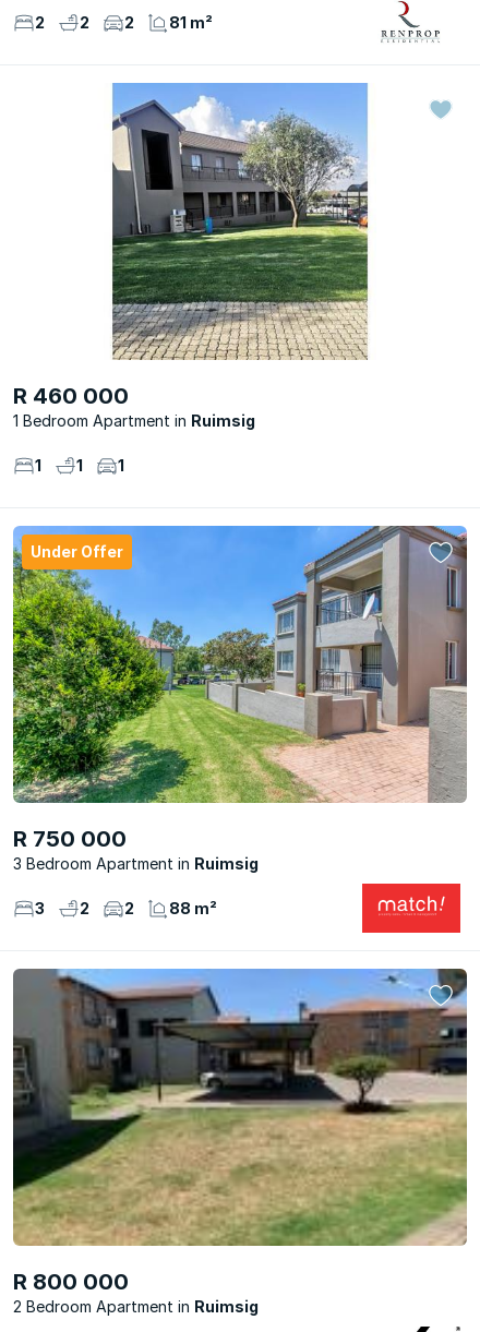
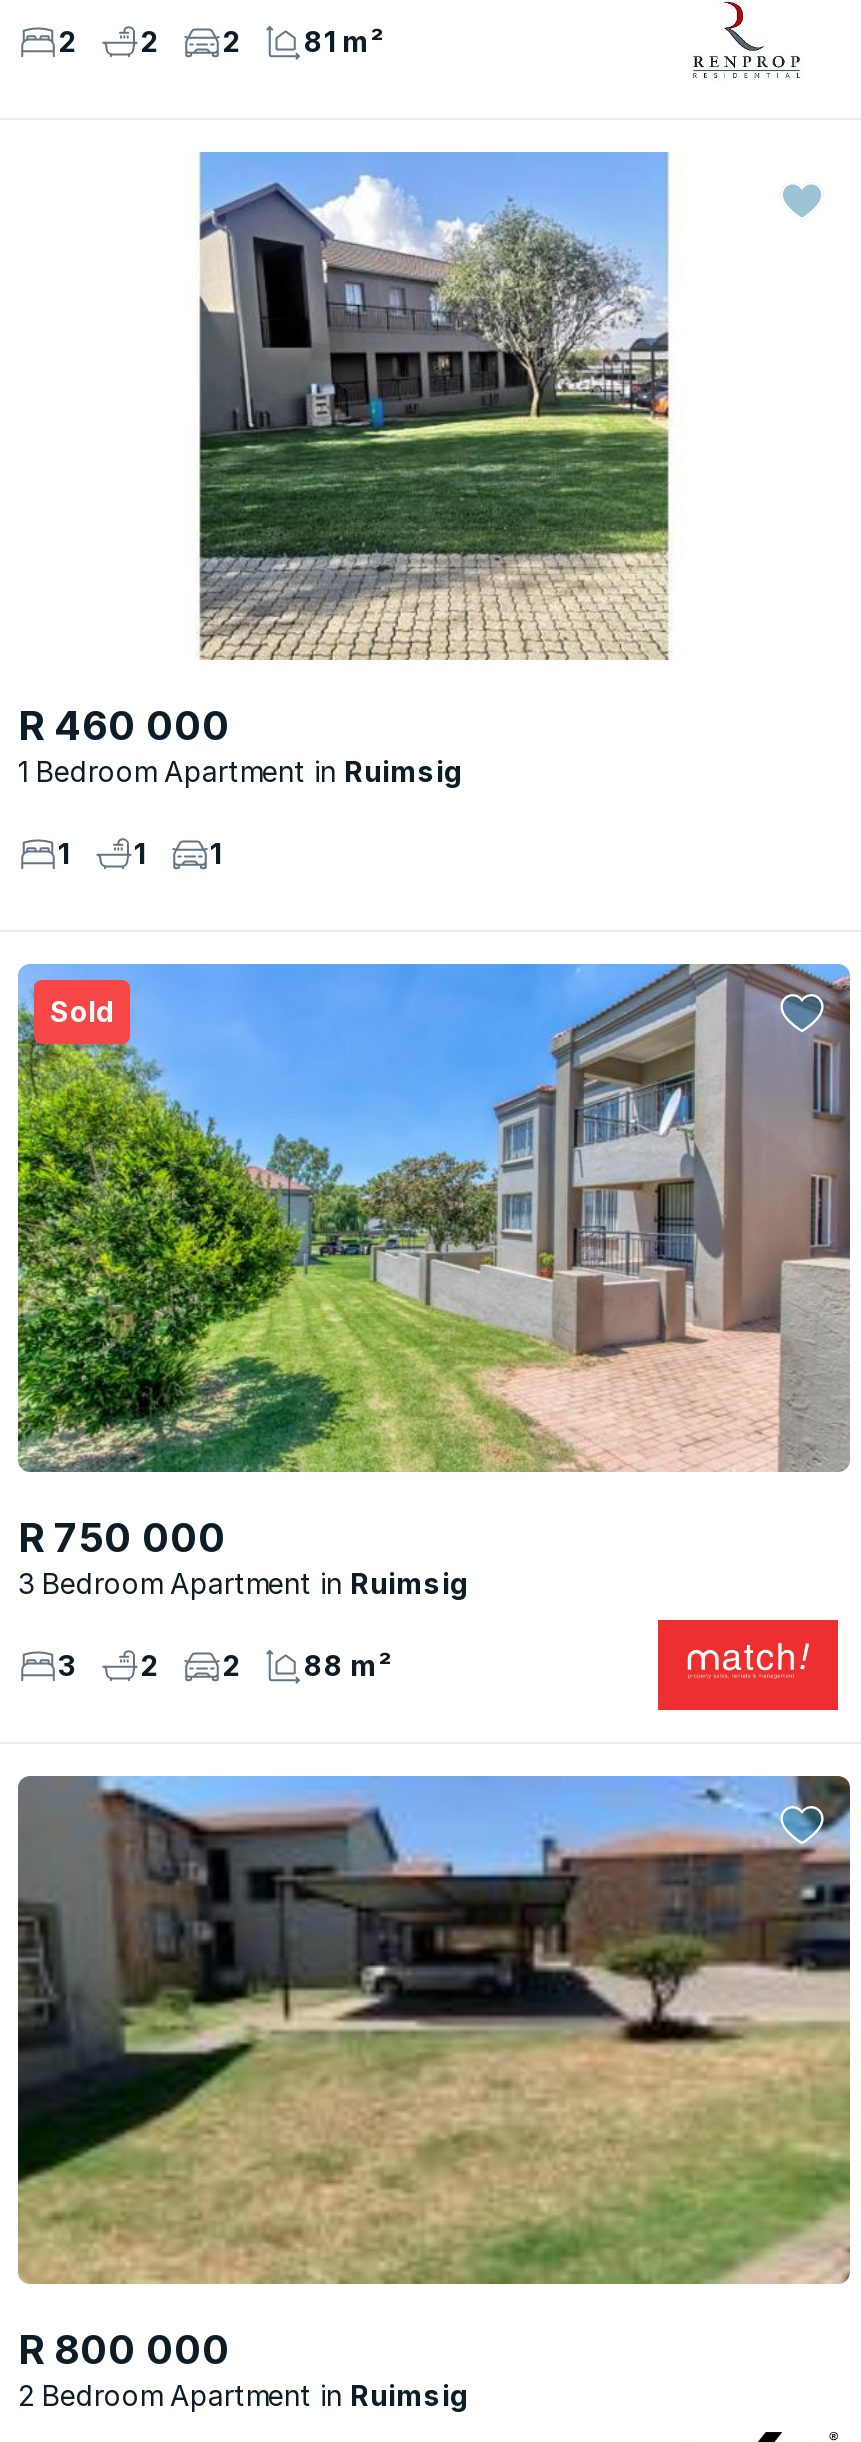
[31,543,123,561] Under Offer -> [50,995,114,1029] Sold

